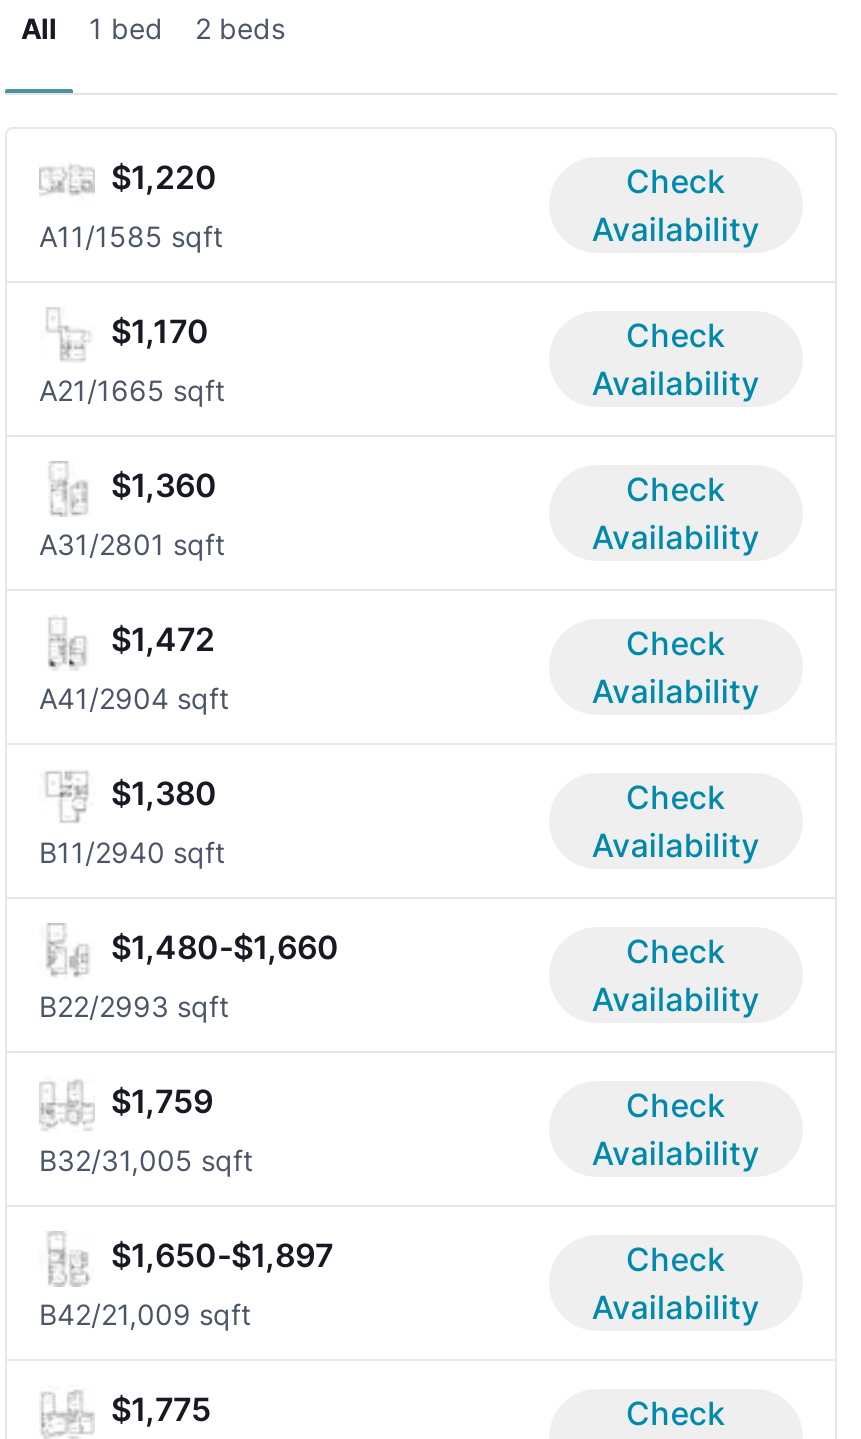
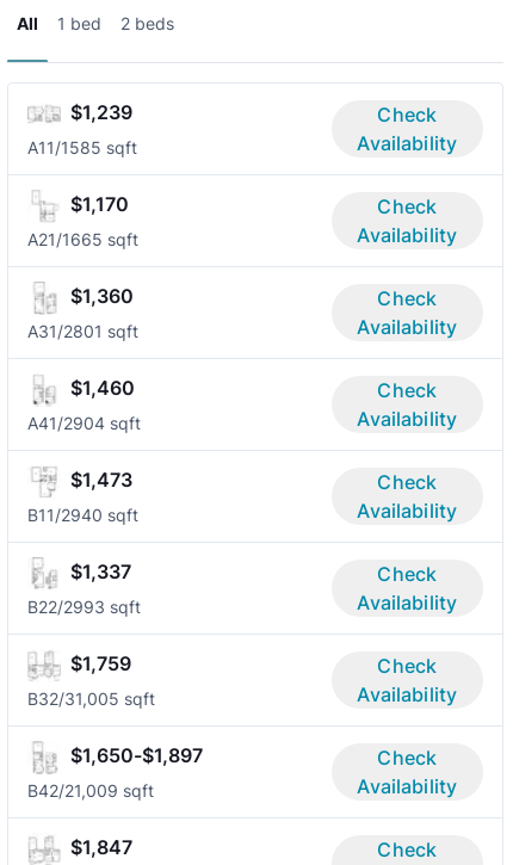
[111,157,217,197] $1,220 -> [70,100,132,124] $1,239
[111,619,215,659] $1,472 -> [70,376,135,399] $1,460
[111,773,217,813] $1,380 -> [70,467,132,491] $1,473
[111,927,339,967] $1,480-$1,660 -> [70,559,131,583] $1,337
[111,1389,211,1429] $1,775 -> [70,835,132,859] $1,847

